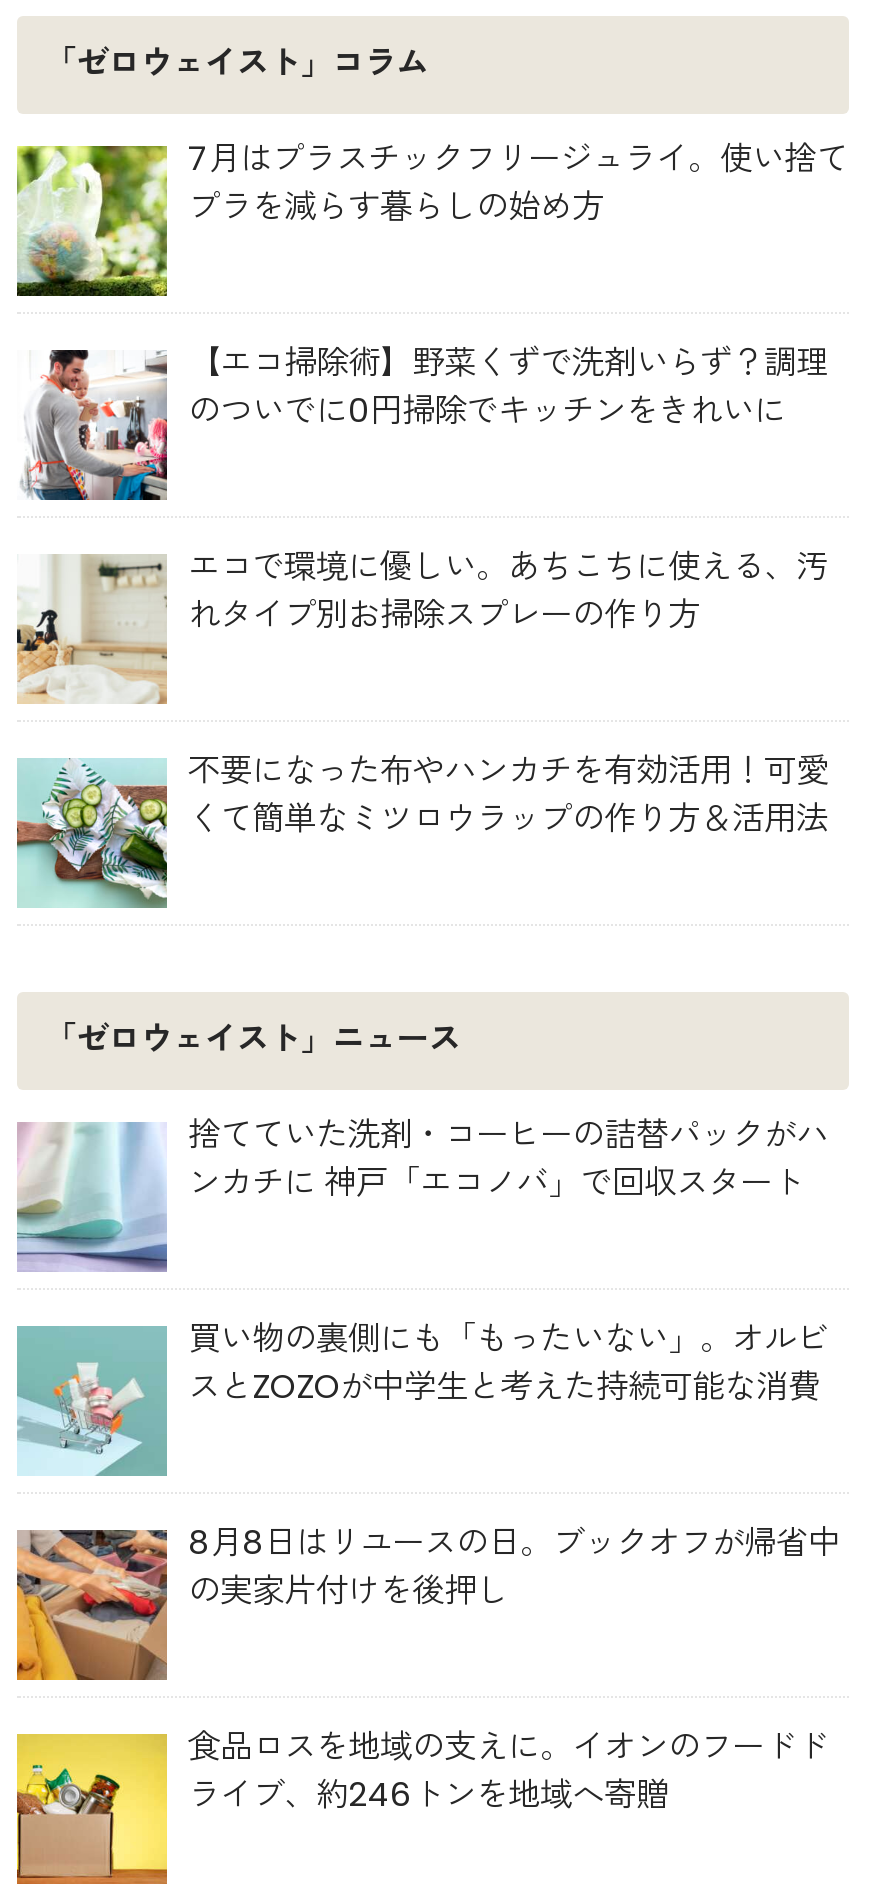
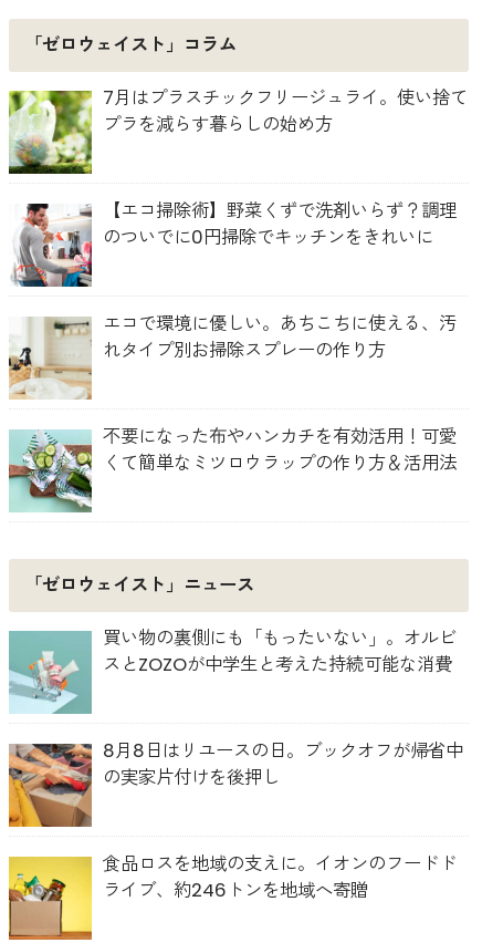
[17,1111,828,1272] [image] | 捨てていた洗剤・コーヒーの詰替パックがハ | ンカチに 神戸「エコノバ」で回収スタート -> none

